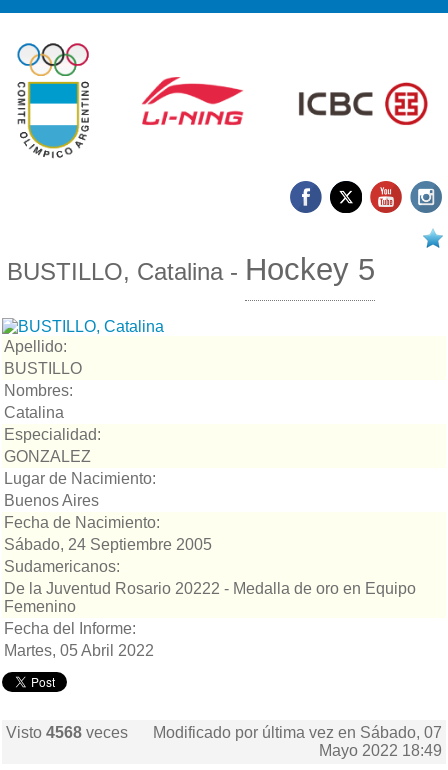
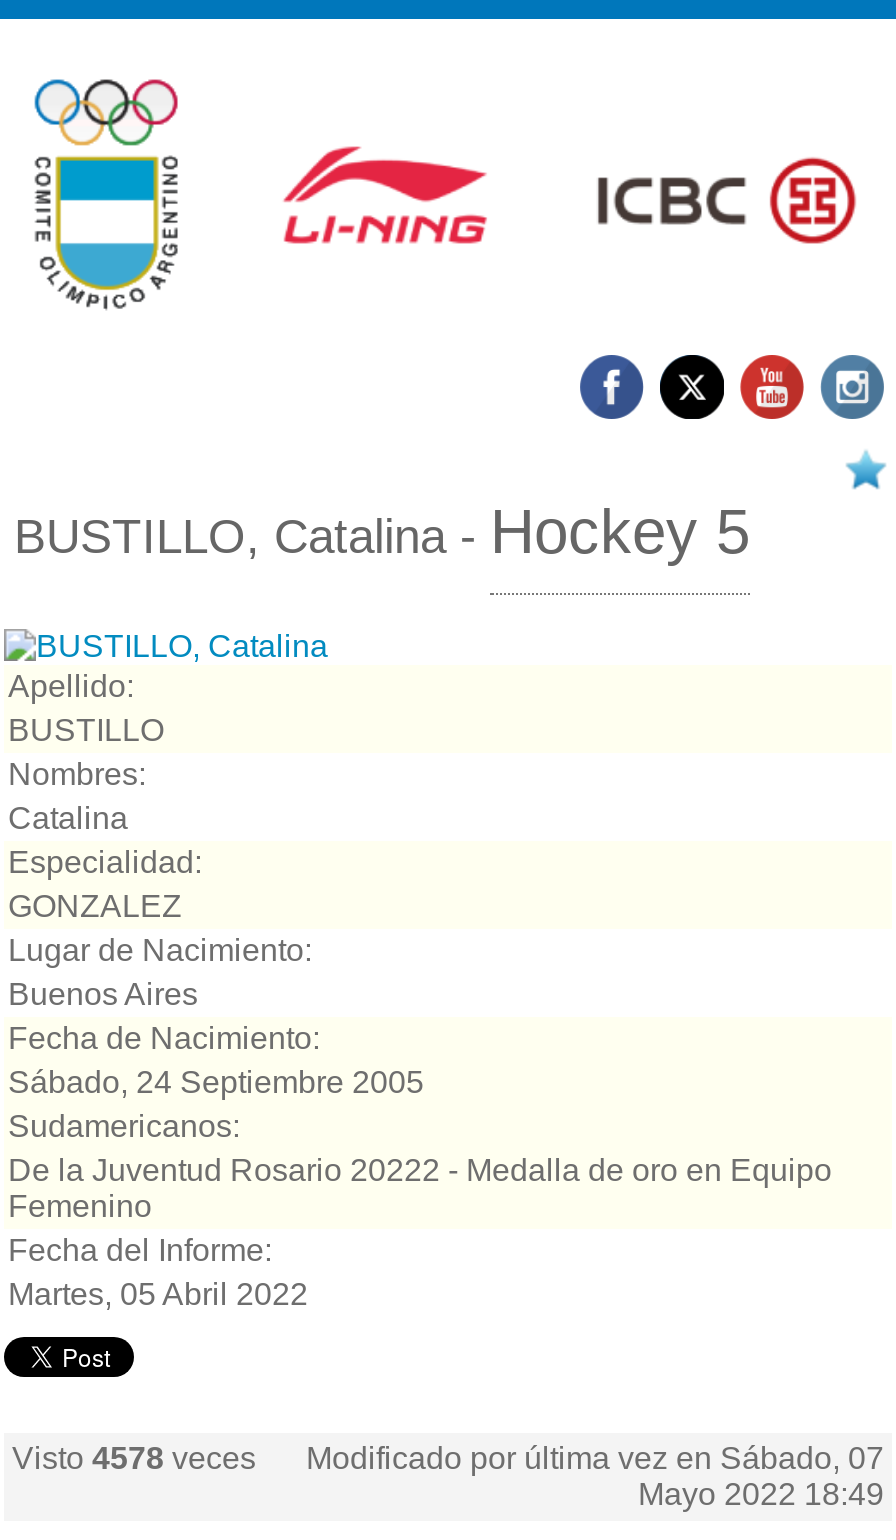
[6,724,442,741] Visto 4568 veces Modificado por última vez en Sábado, 07 -> [12,1440,884,1474] Visto 4578 veces Modificado por última vez en Sábado, 07

